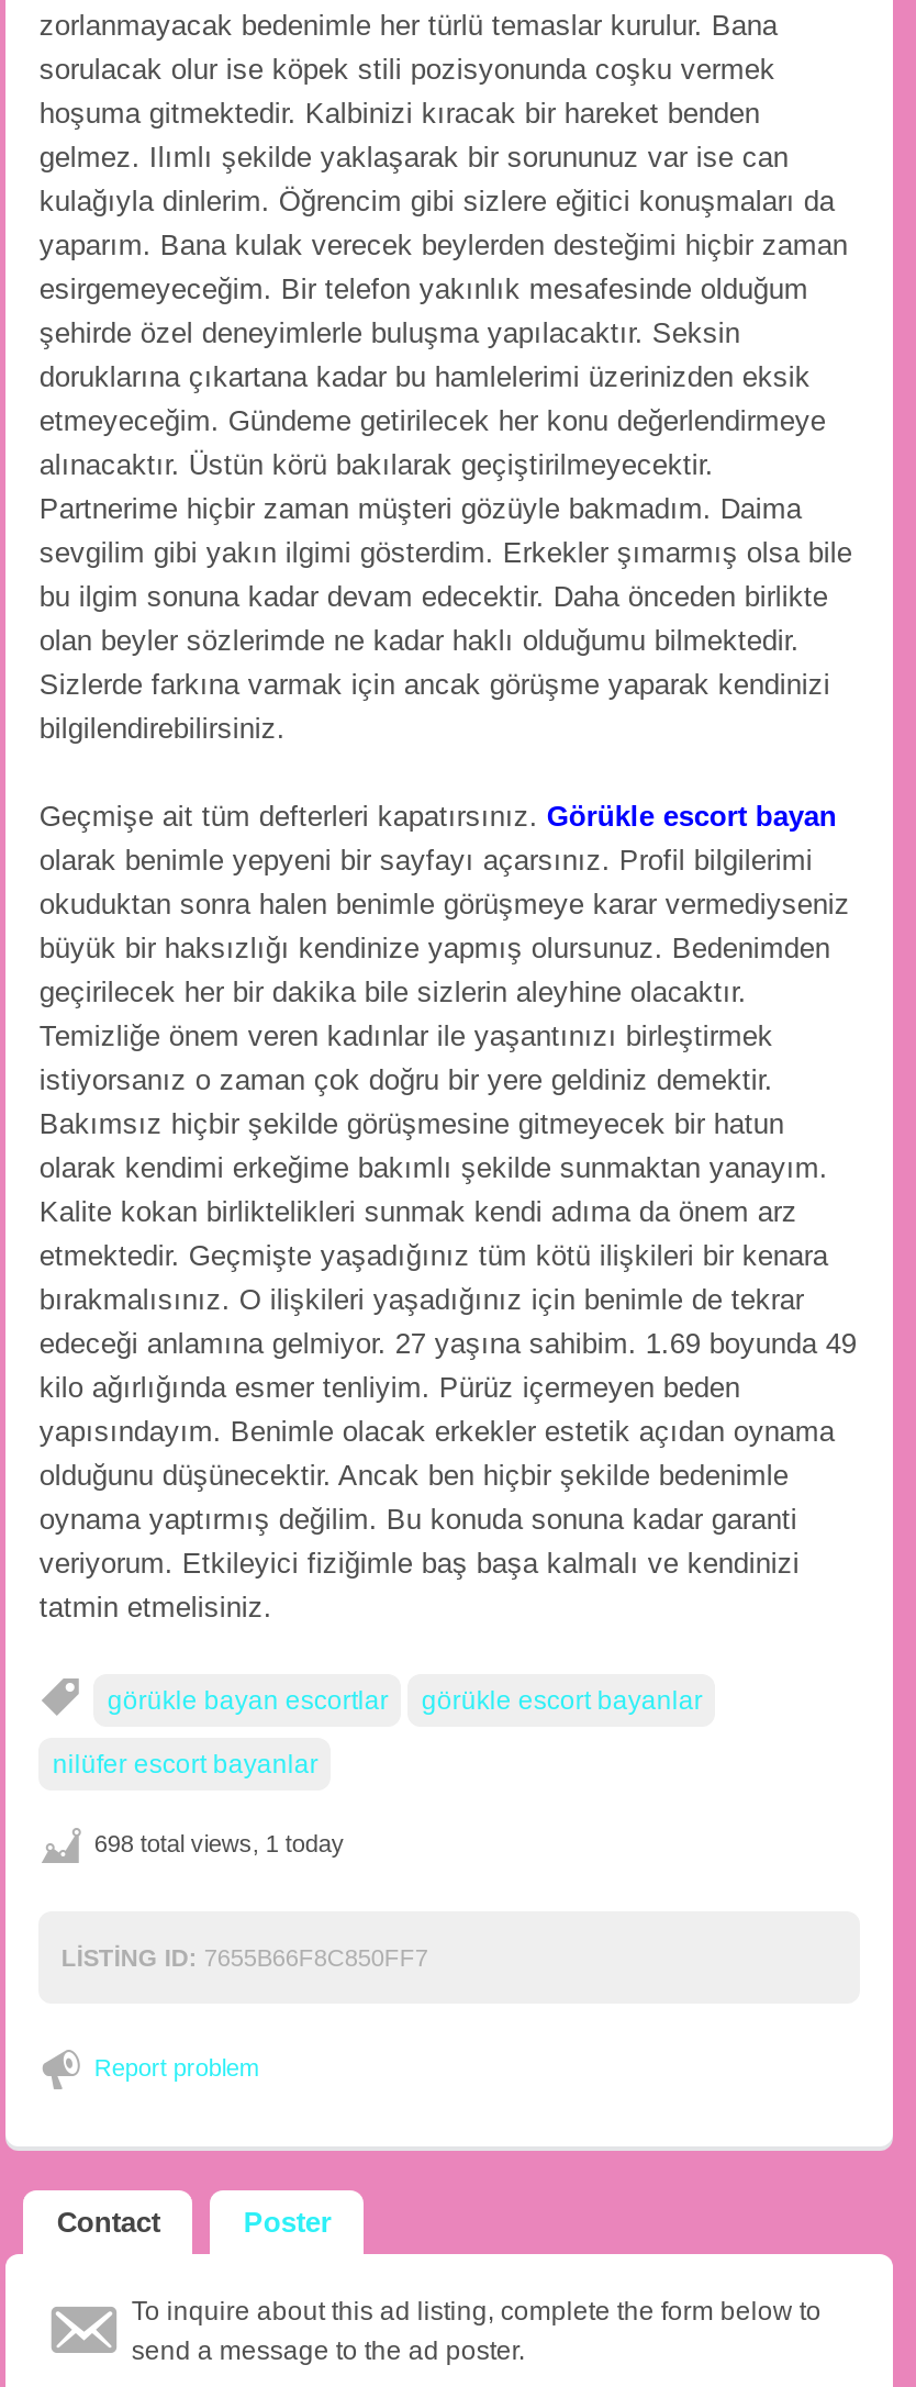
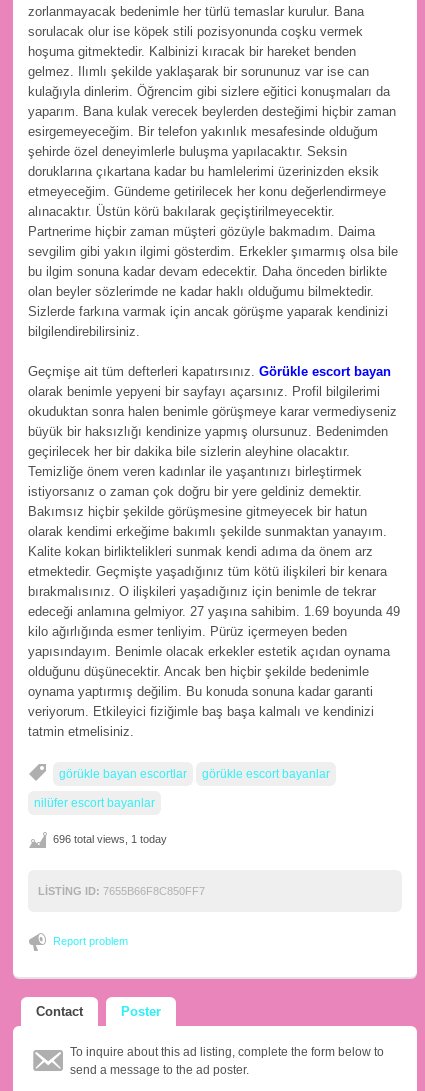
[94,1829,345,1855] 698 total views, 1 today -> [53,832,167,844] 696 total views, 1 today

